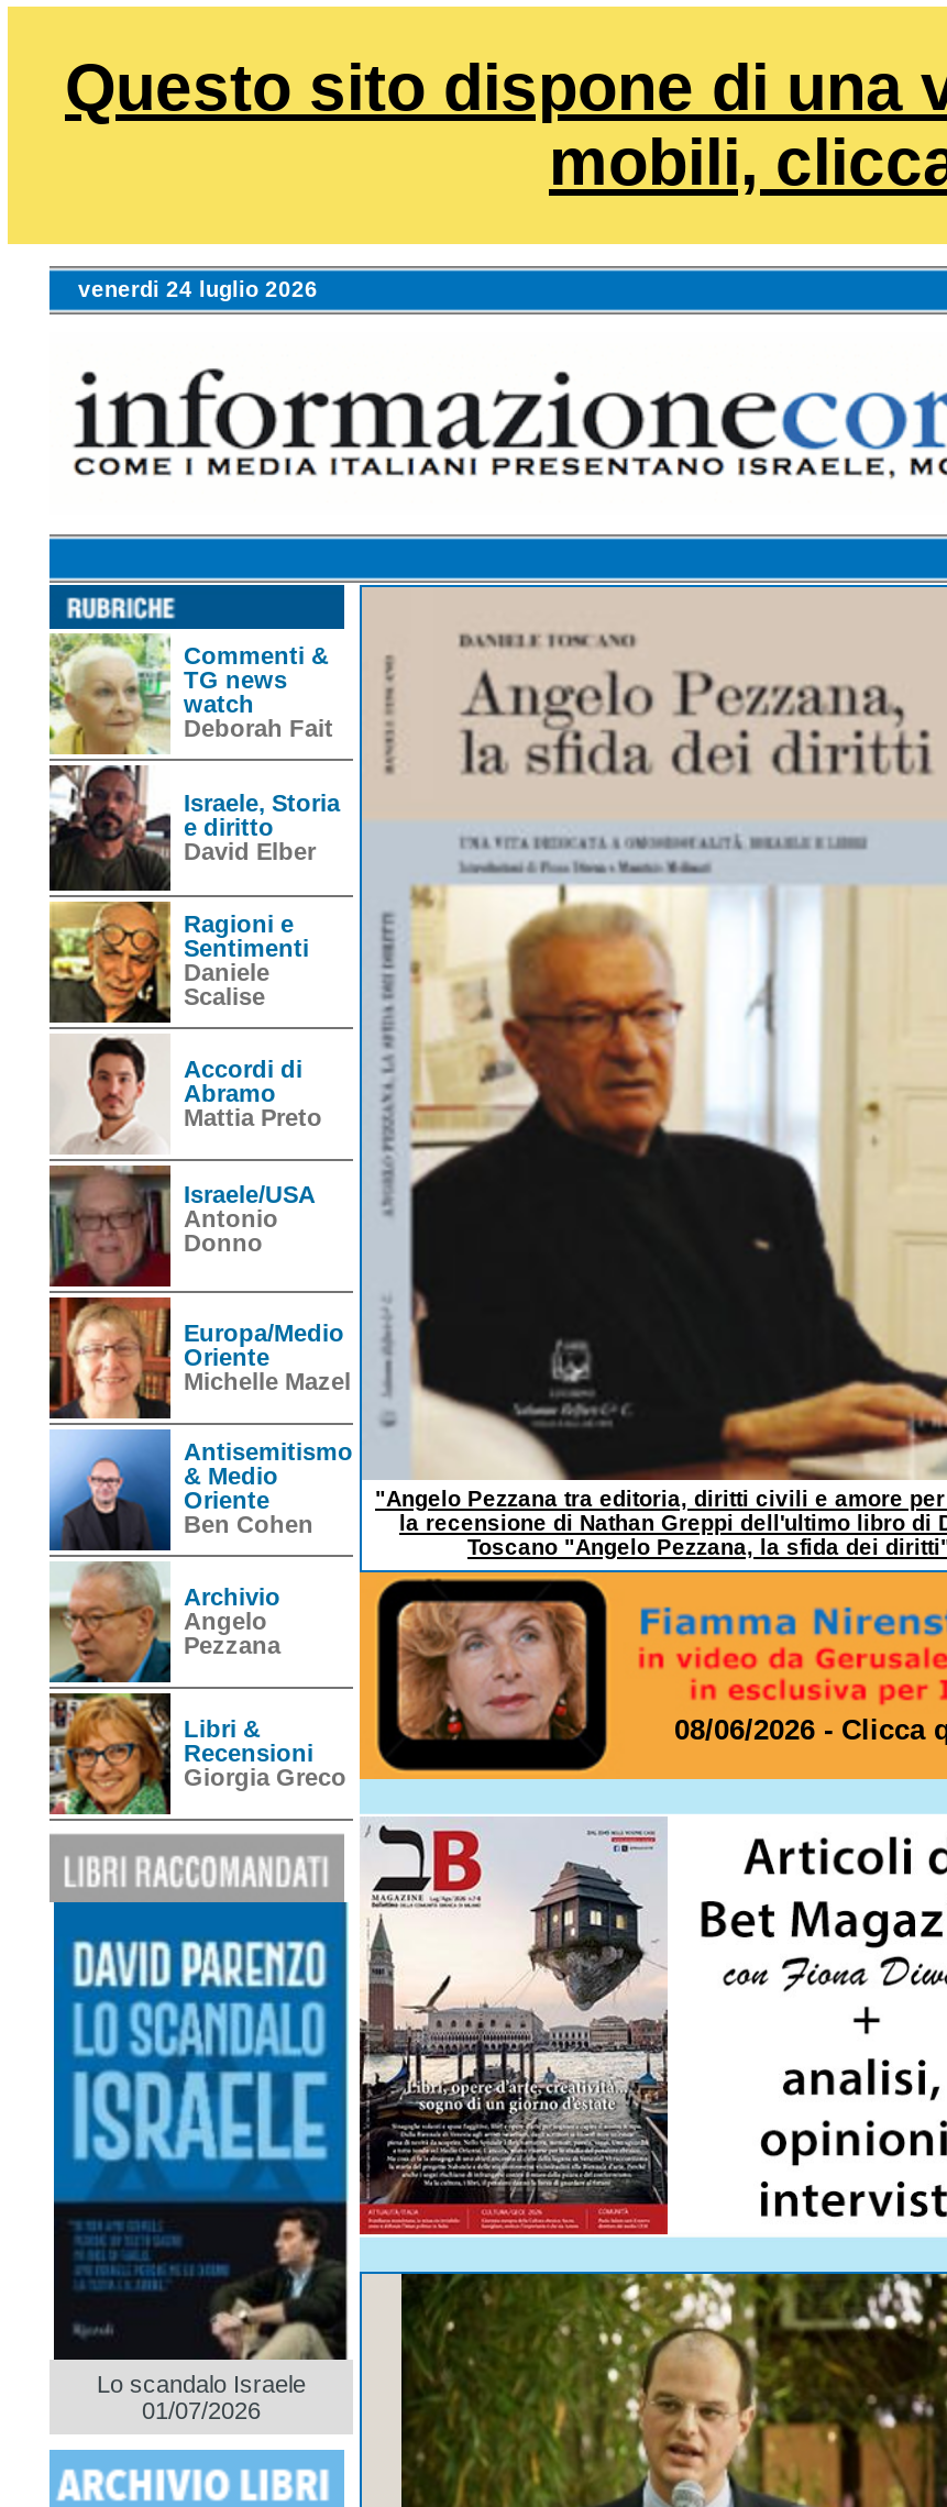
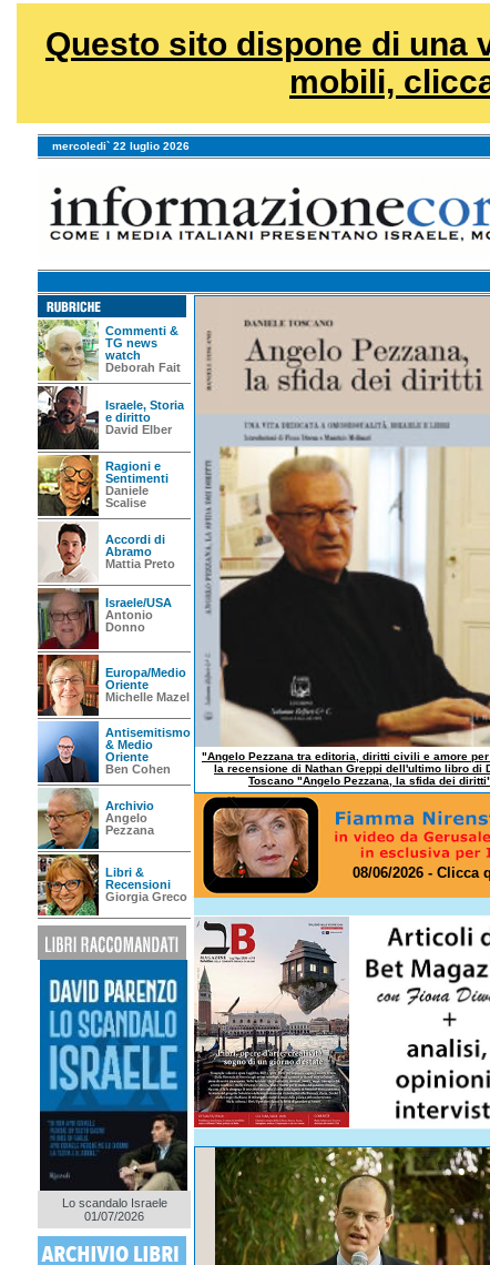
[78,277,318,301] venerdi 24 luglio 2026 -> [52,140,190,152] mercoledi` 22 luglio 2026

